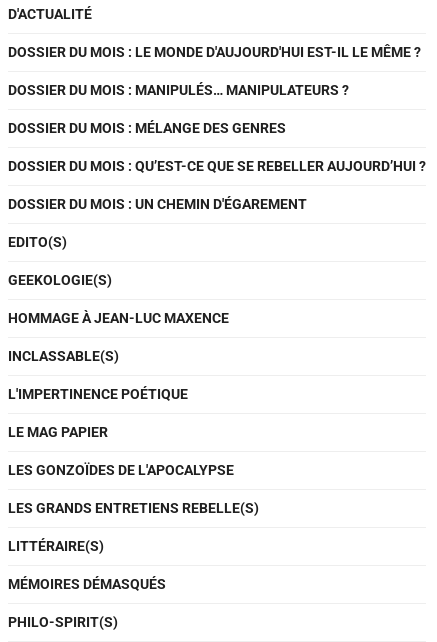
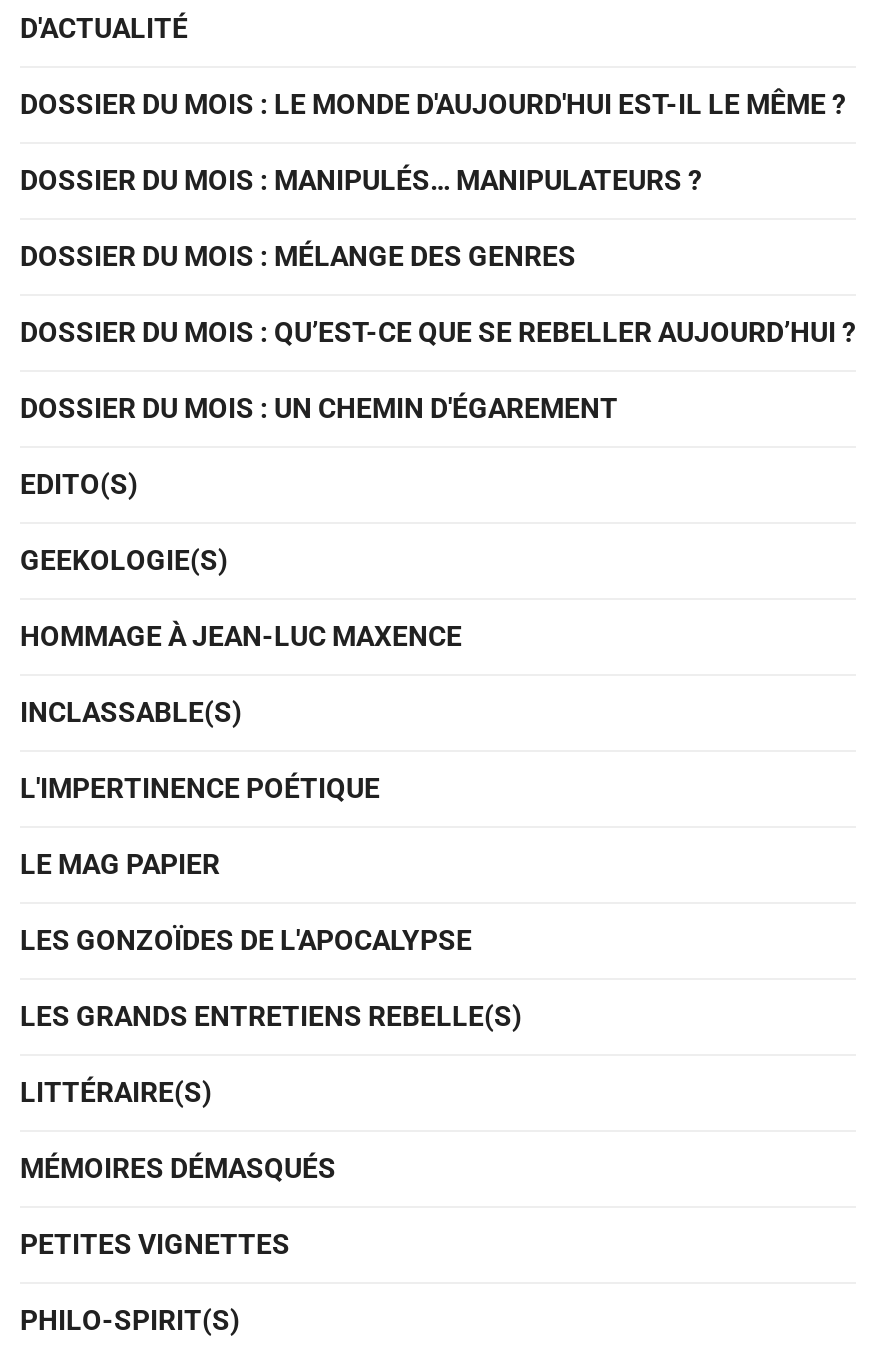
none -> [20,1227,290,1259] PETITES VIGNETTES

